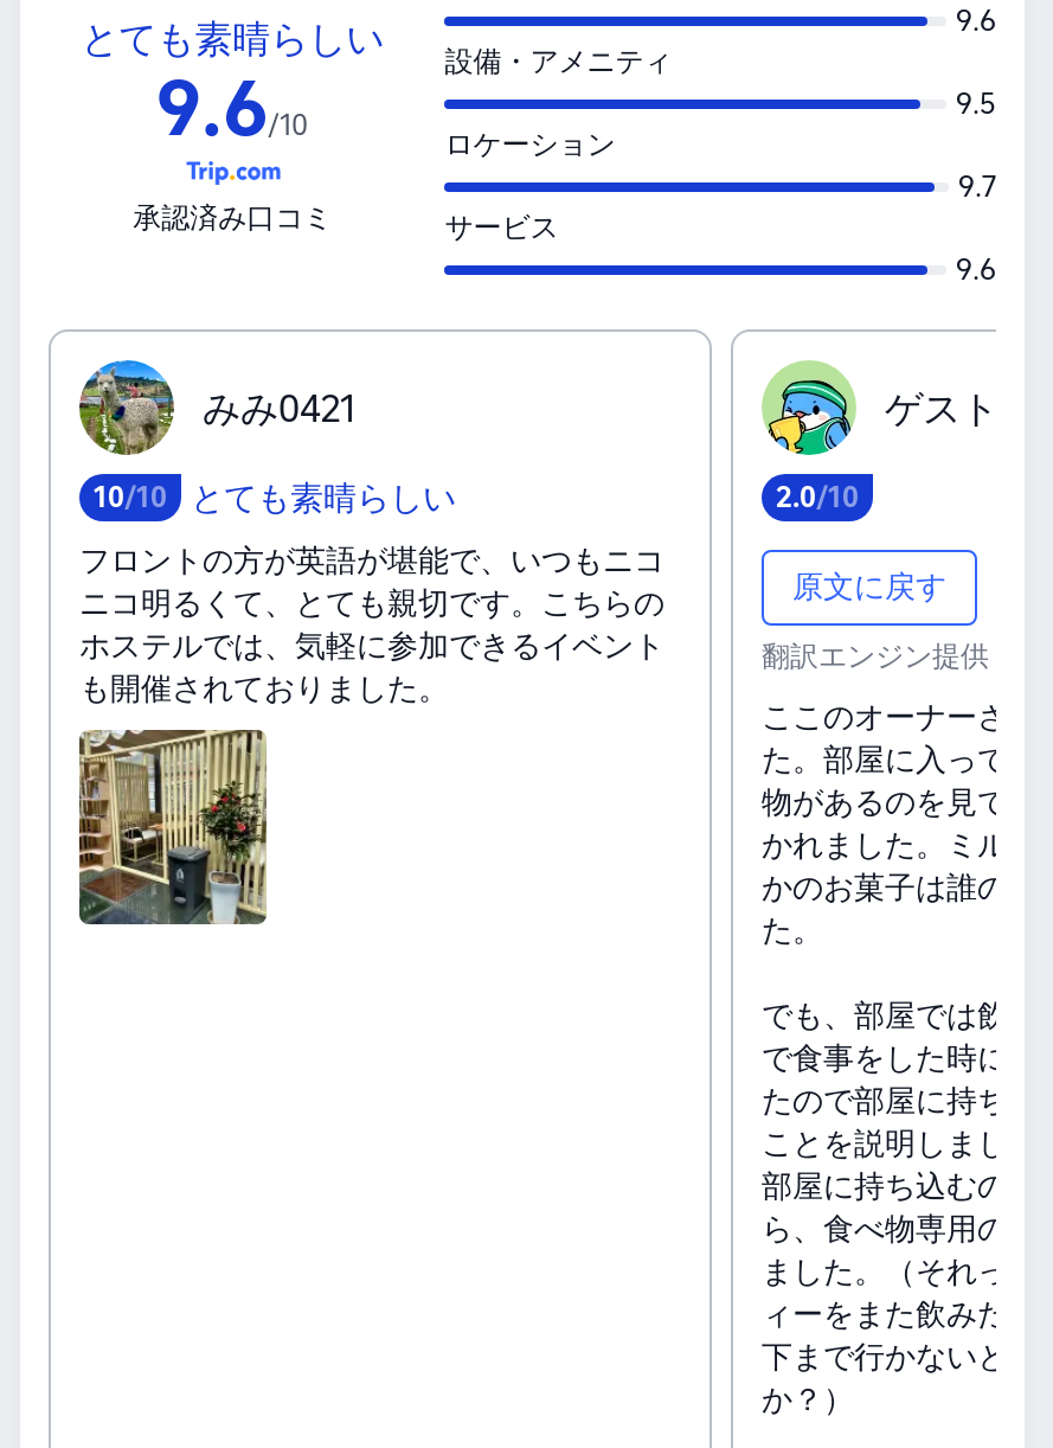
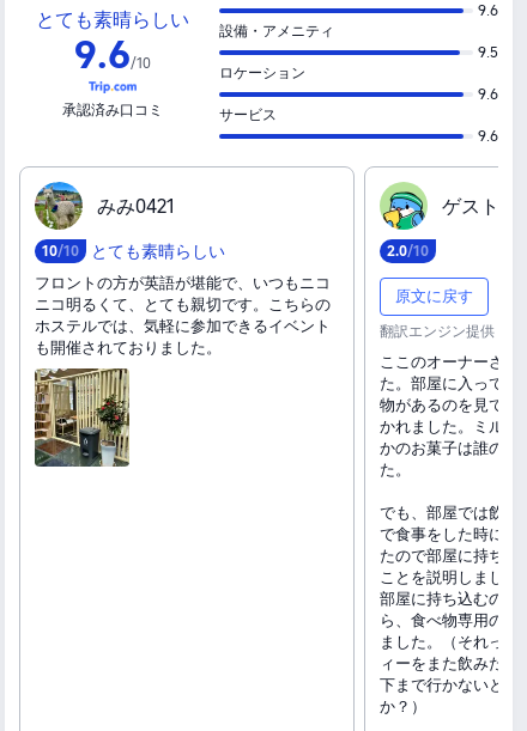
[958,171,996,204] 9.7 -> [478,86,498,103] 9.6

